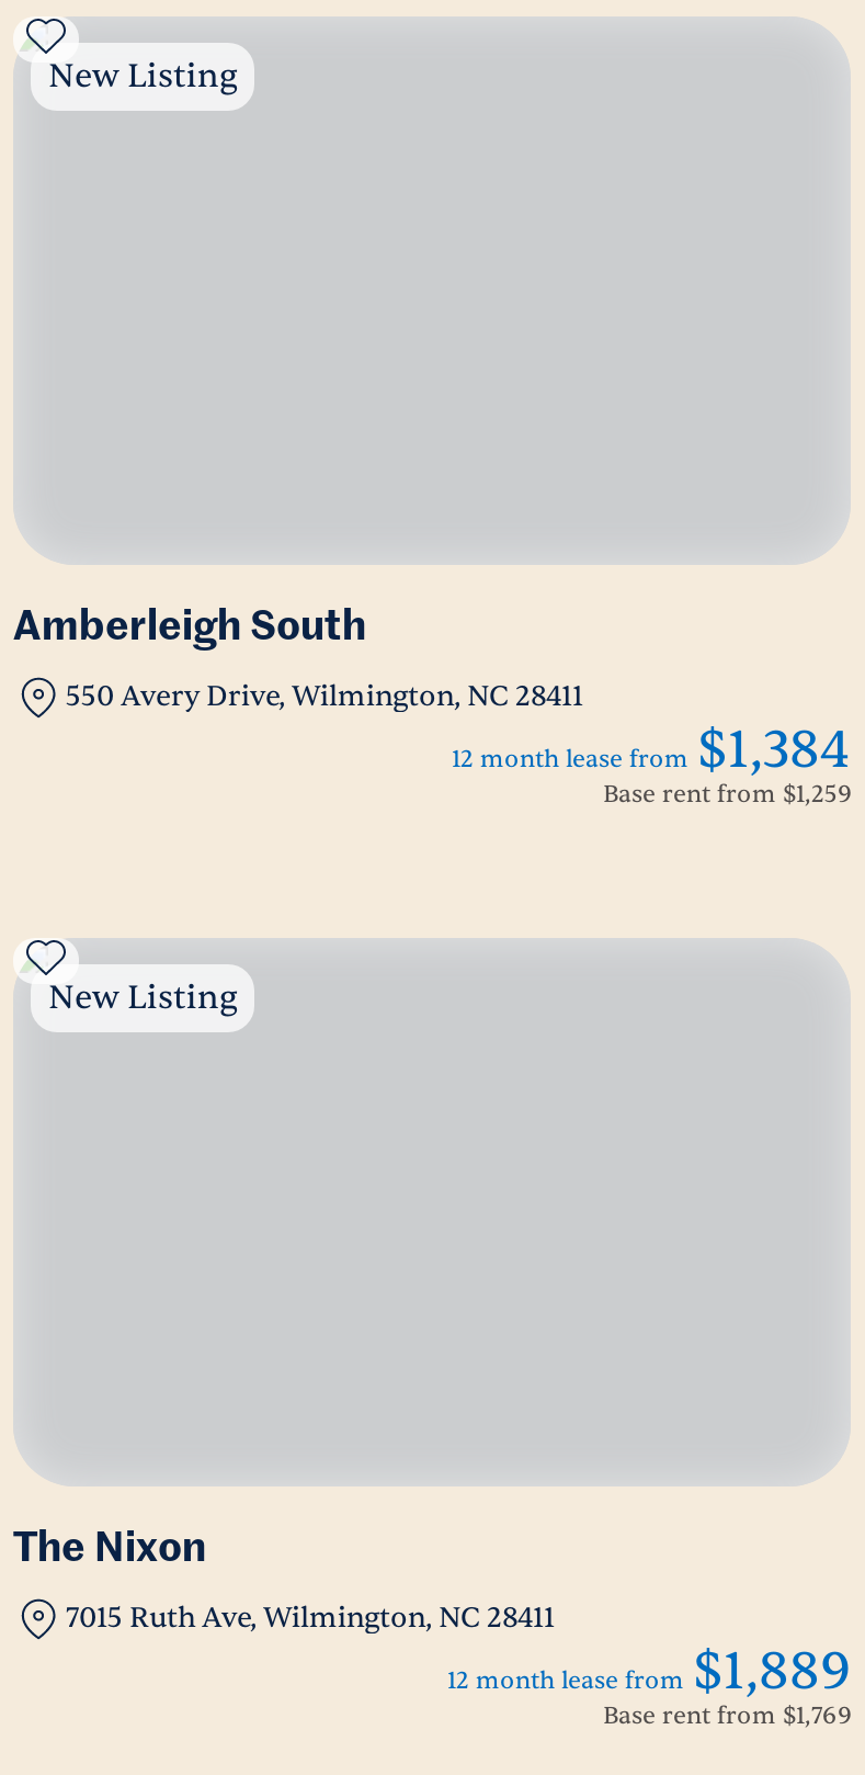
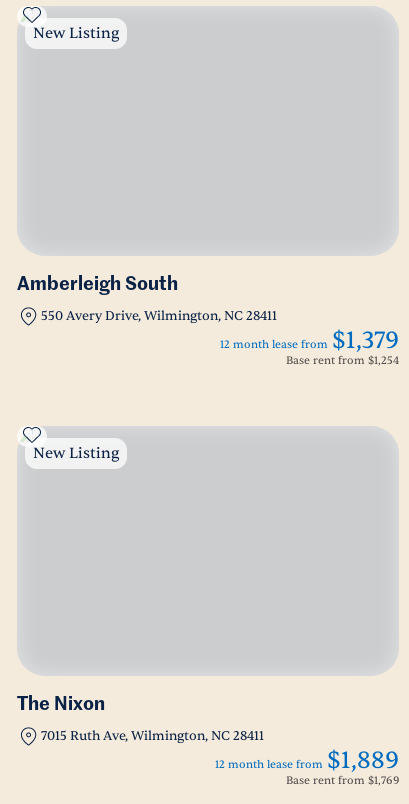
[452,716,851,784] 12 month lease from $1,384 -> [220,325,399,356] 12 month lease from $1,379
[603,778,851,811] Base rent from $1,259 -> [286,353,399,368] Base rent from $1,254

